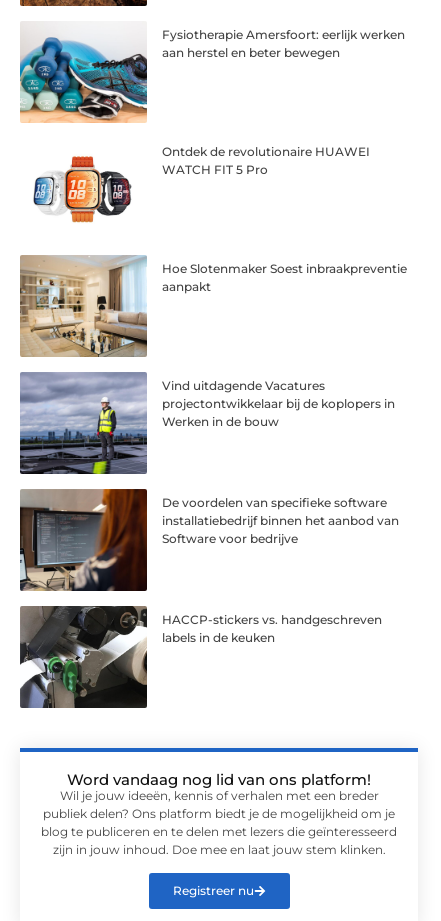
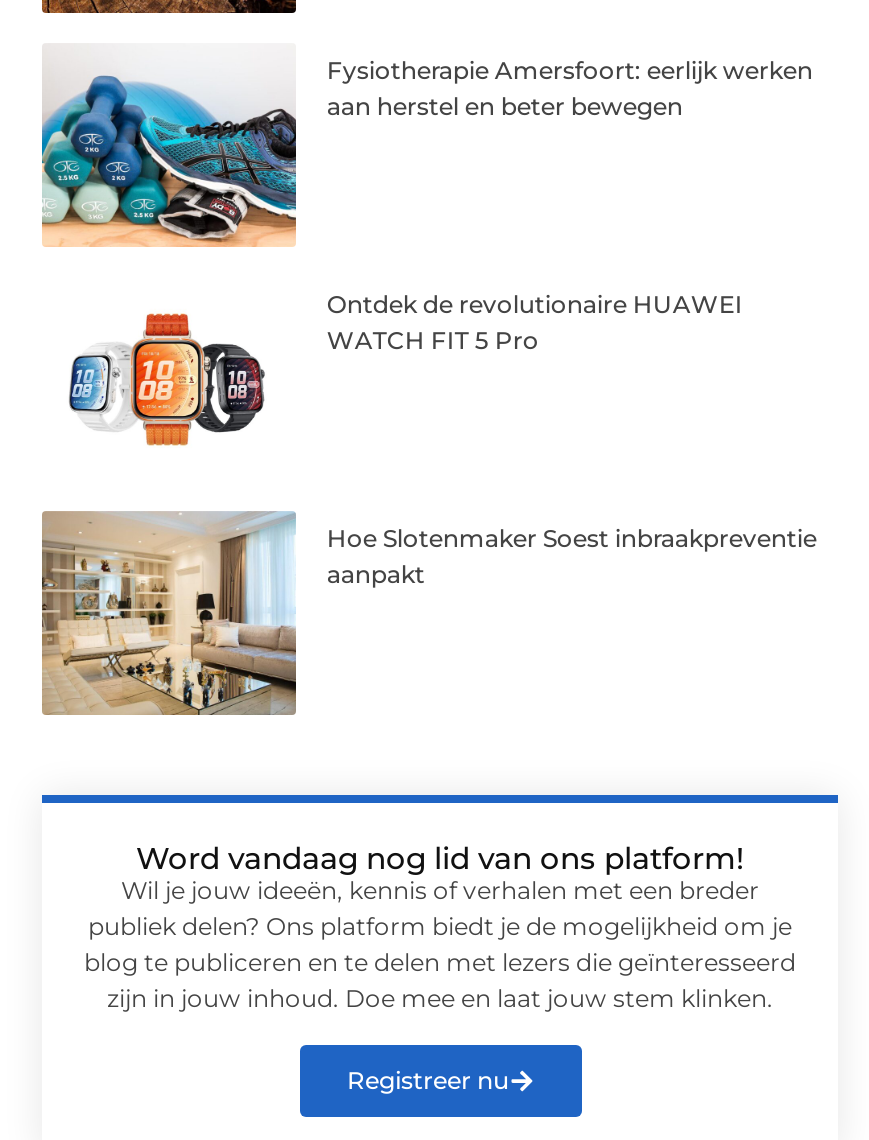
[19,371,395,475] [image] | Vind uitdagende Vacatures | projectontwikkelaar bij de koplopers in | Werken in de bouw -> none
[19,488,399,592] [image] | De voordelen van specifieke software | installatiebedrijf binnen het aanbod van | Software voor bedrijve -> none
[19,605,382,709] [image] | HACCP-stickers vs. handgeschreven | labels in de keuken -> none

